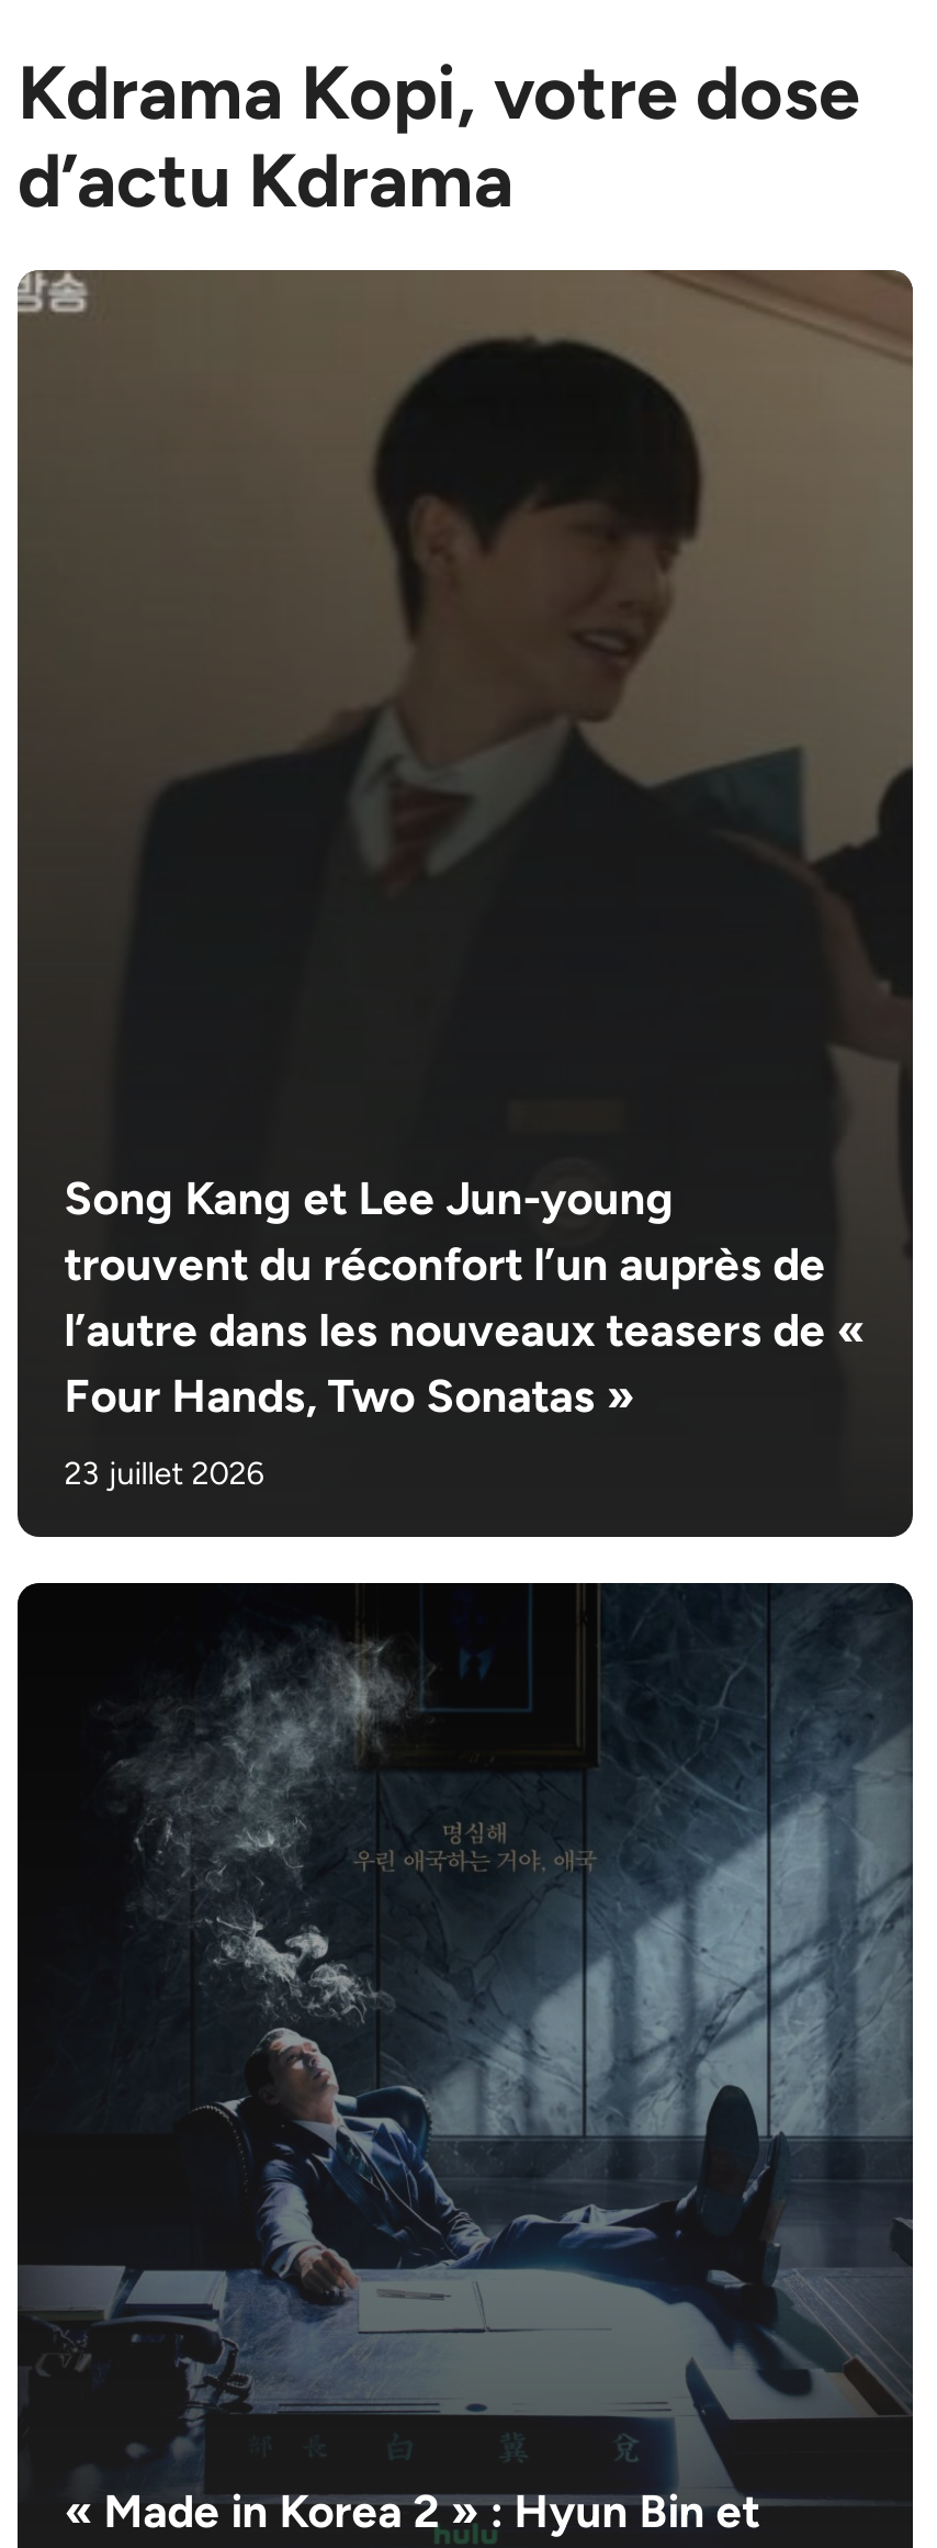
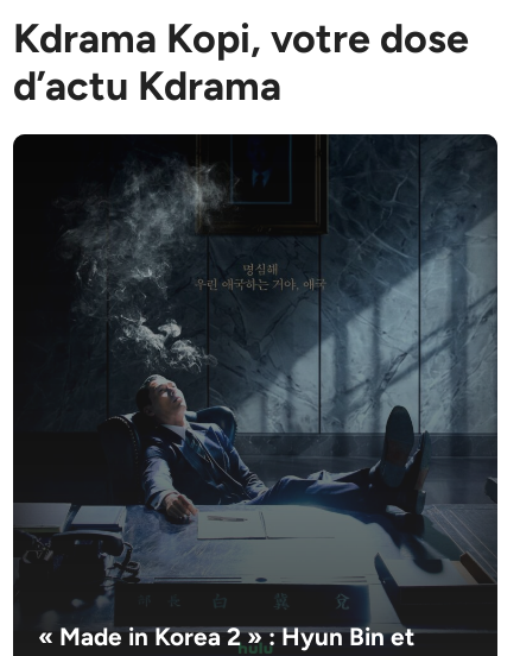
[15,268,913,1492] [image] | Song Kang et Lee Jun-young | trouvent du réconfort l’un auprès de | l’autre dans les nouveaux teasers de « | Four Hands, Two Sonatas » | 23 juillet 2026 -> none

